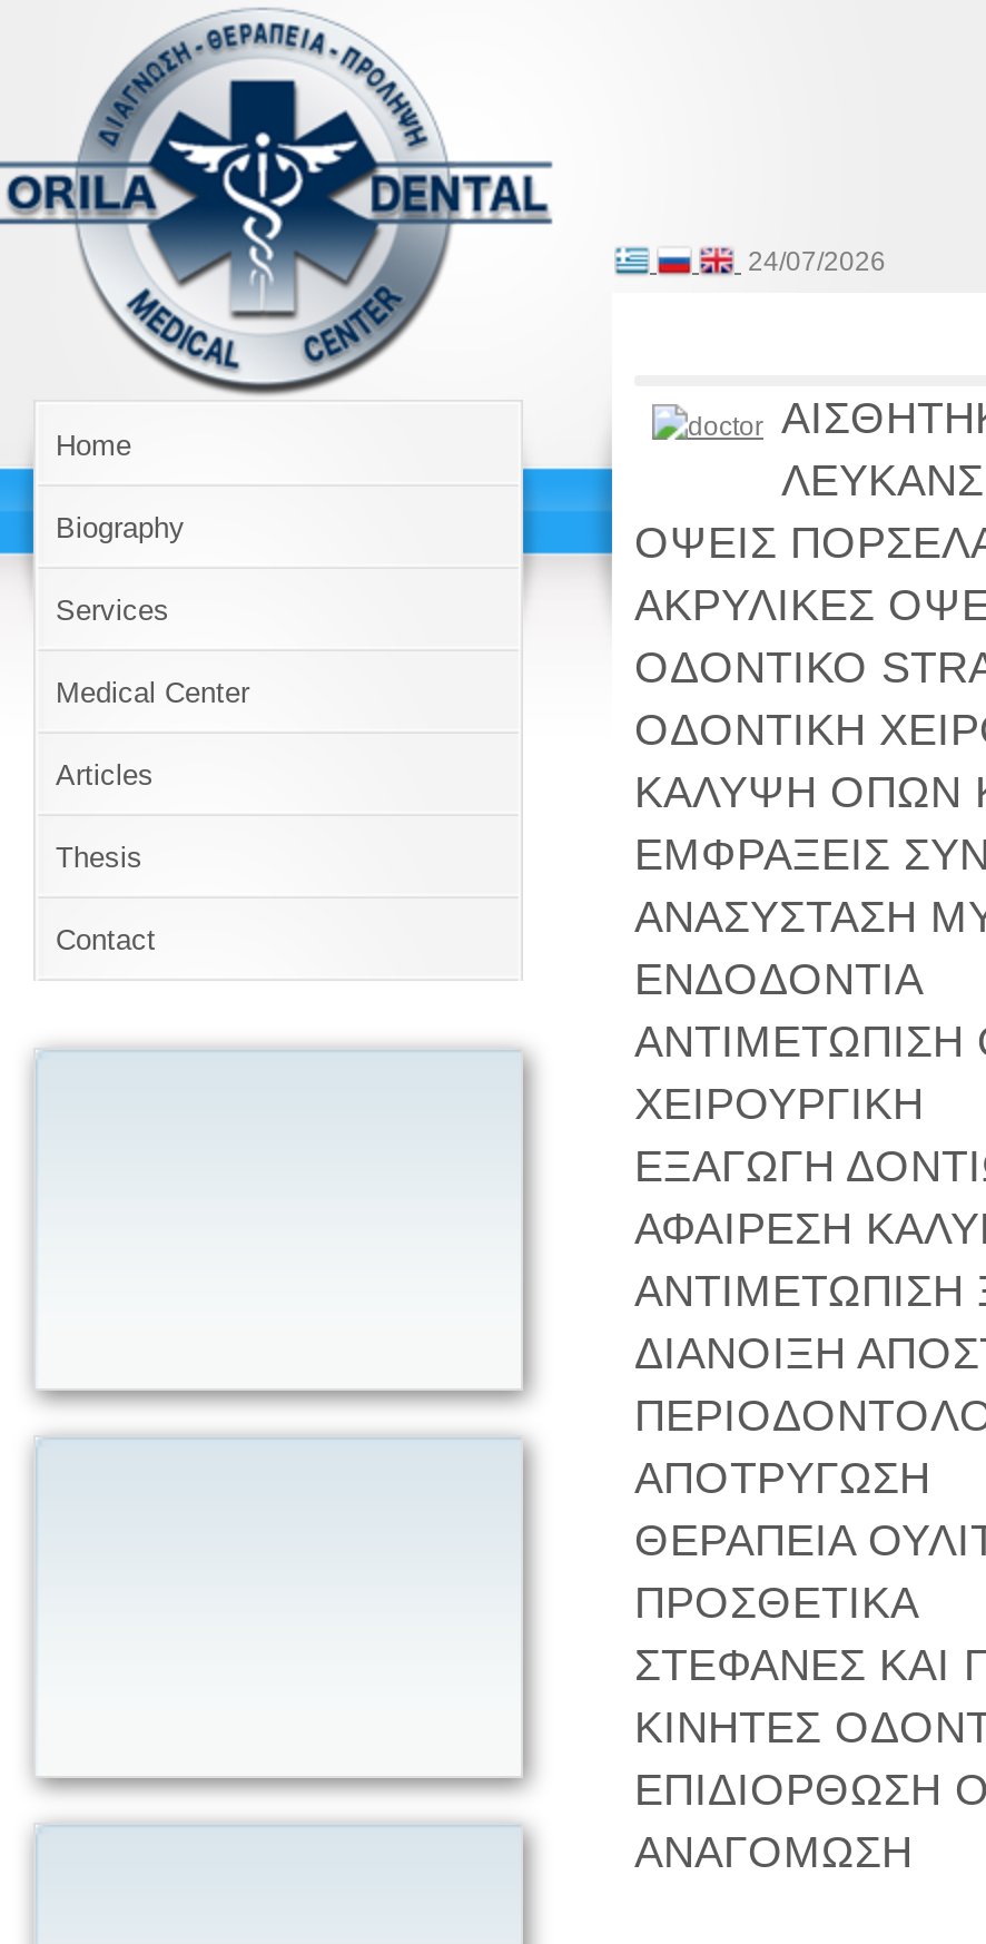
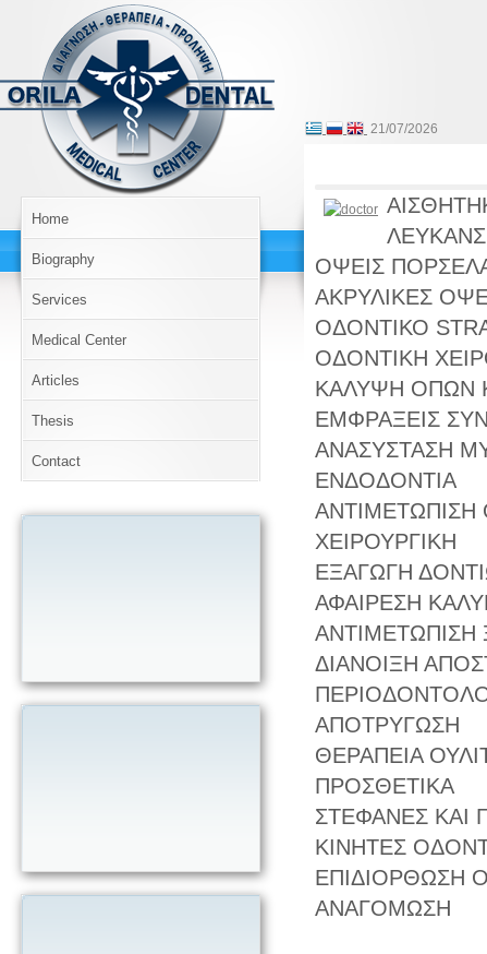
[748,246,886,277] 24/07/2026 -> [370,121,438,136] 21/07/2026

